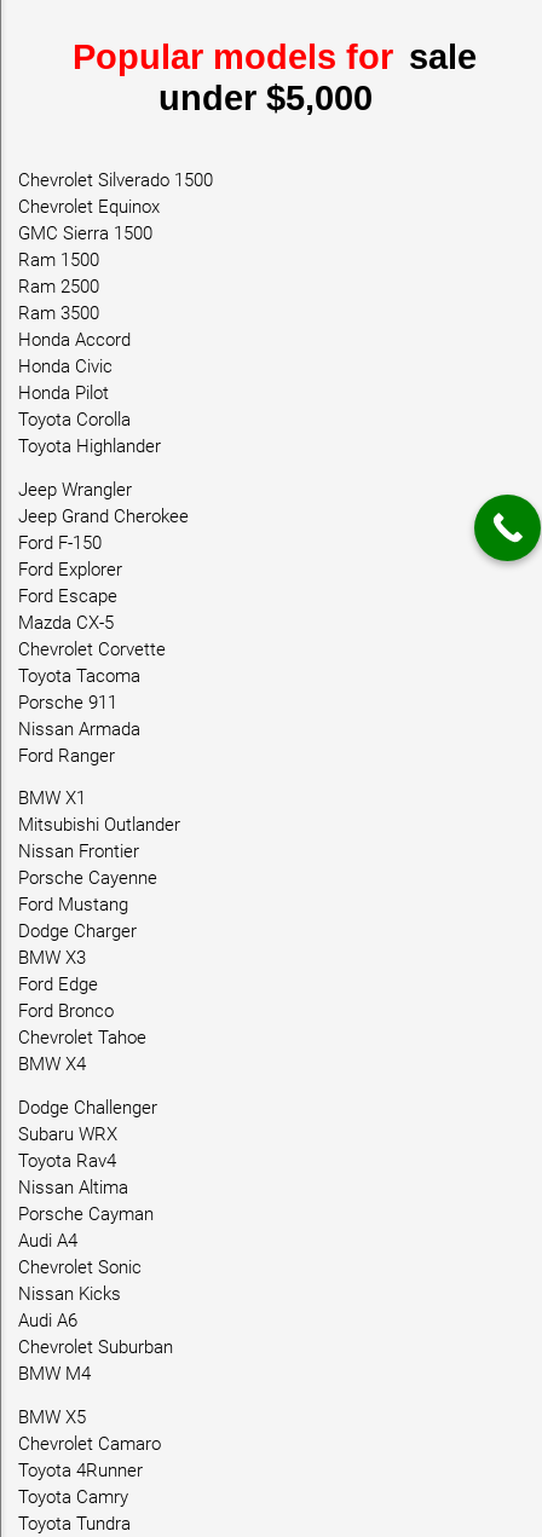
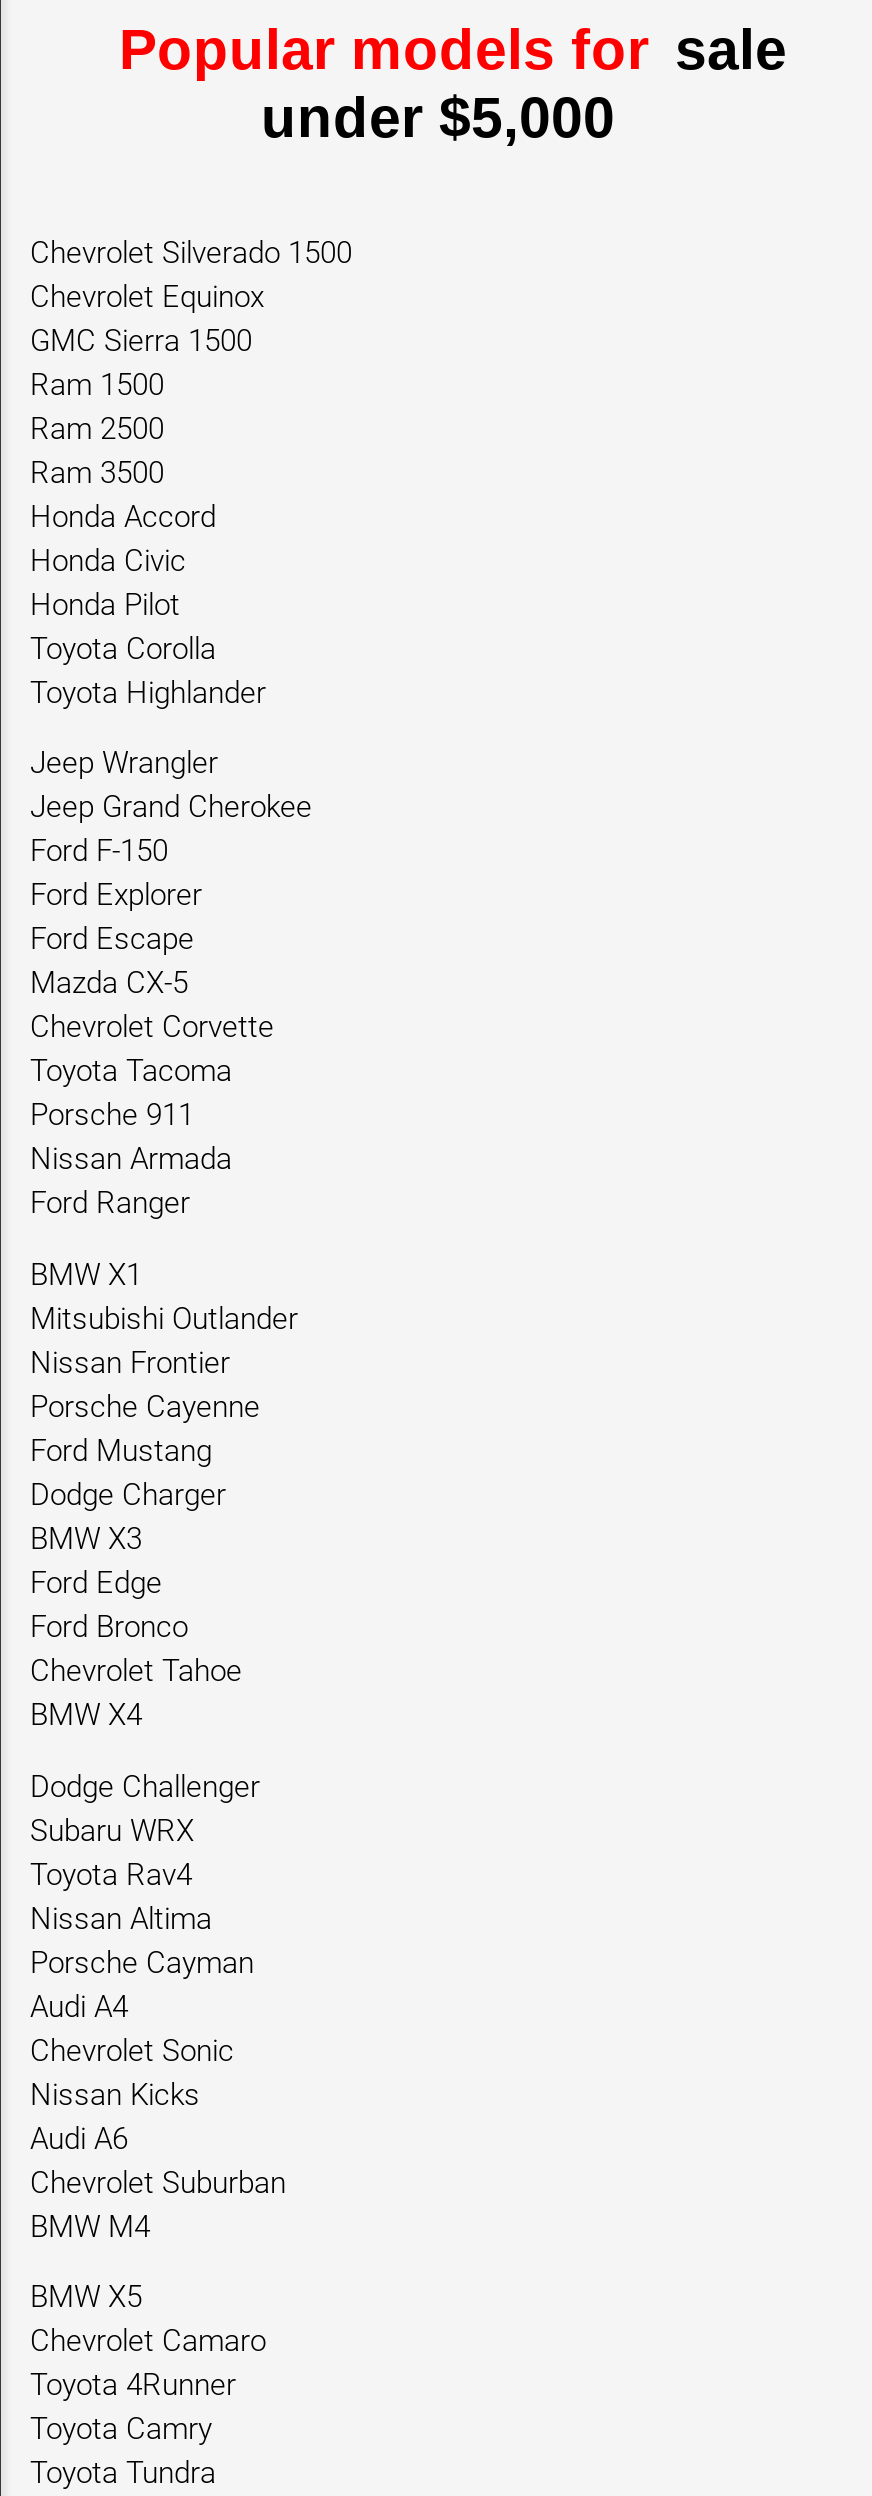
[472,493,538,566] [image] -> none

